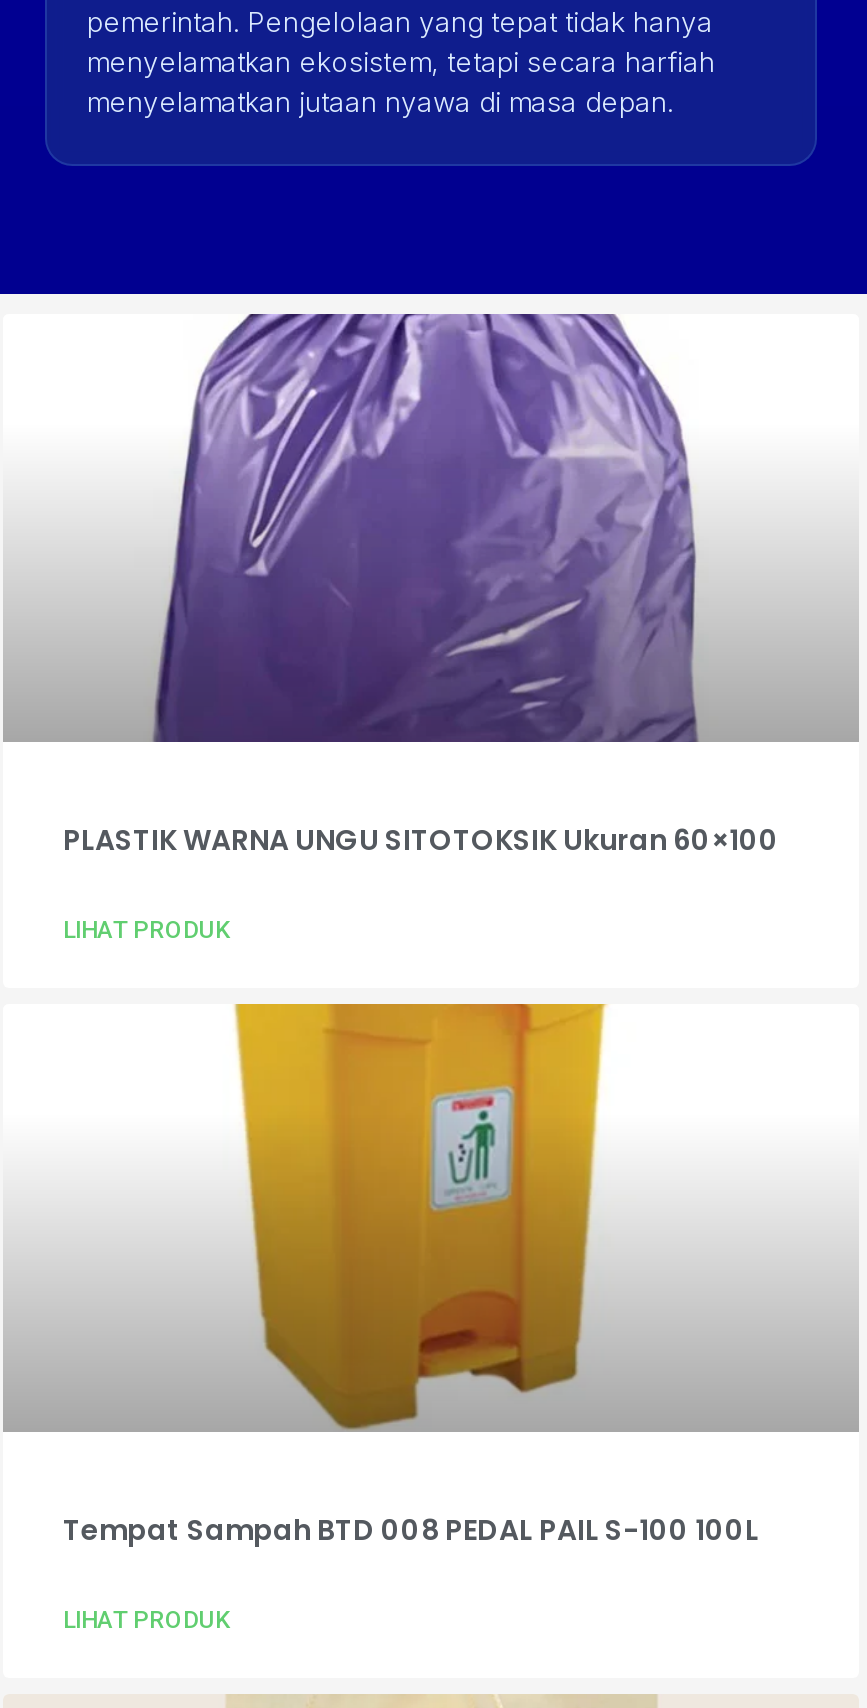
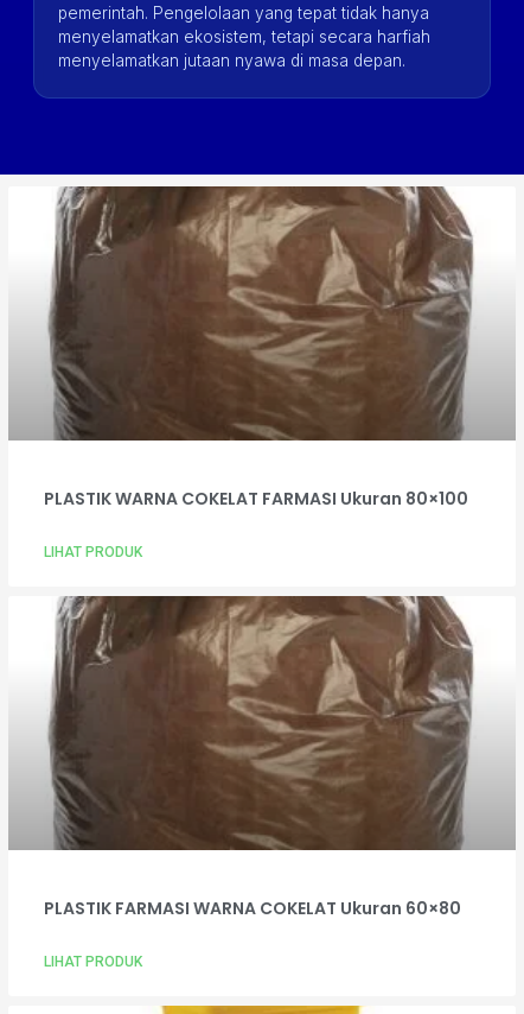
[63,312,787,861] [image] | PLASTIK WARNA UNGU SITOTOKSIK Ukuran 60×100 -> [44,185,474,511] [image] | PLASTIK WARNA COKELAT FARMASI Ukuran 80×100
[71,1002,787,1430] [image] -> [47,595,474,850] [image]
[63,1511,759,1551] Tempat Sampah BTD 008 PEDAL PAIL S-100 100L -> [44,897,461,921] PLASTIK FARMASI WARNA COKELAT Ukuran 60×80

